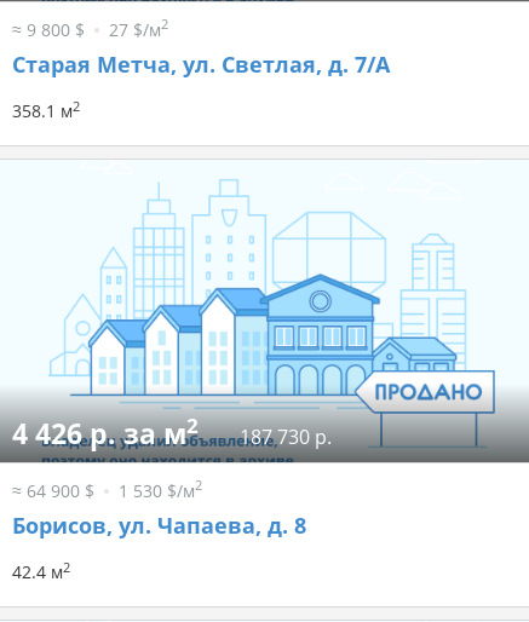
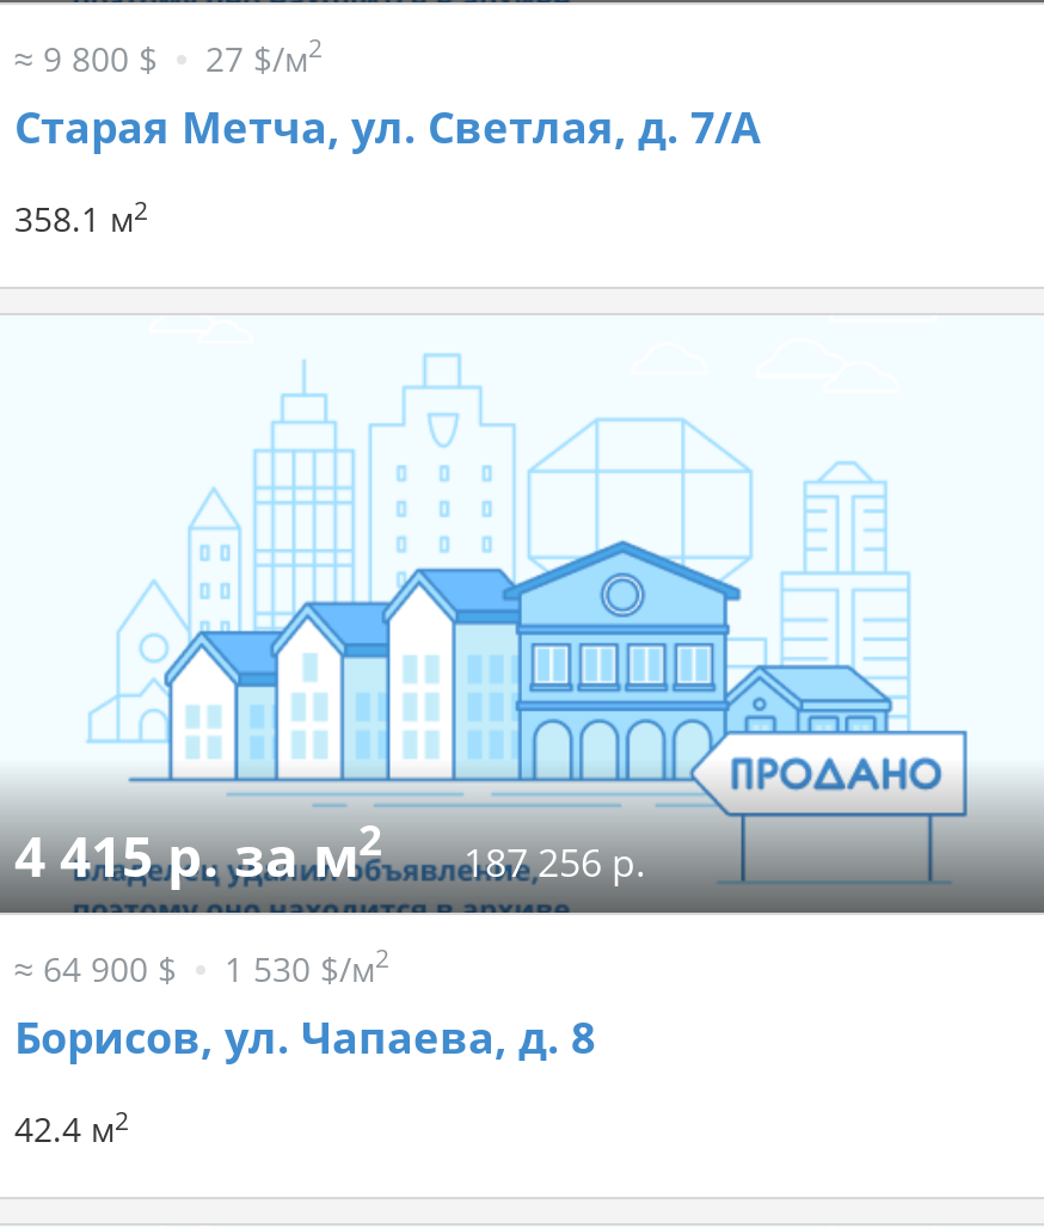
[12,412,199,453] 4 426 р. за м2 -> [14,813,382,894] 4 415 р. за м2
[235,424,332,450] 187 730 р. -> [454,836,645,889] 187 256 р.

